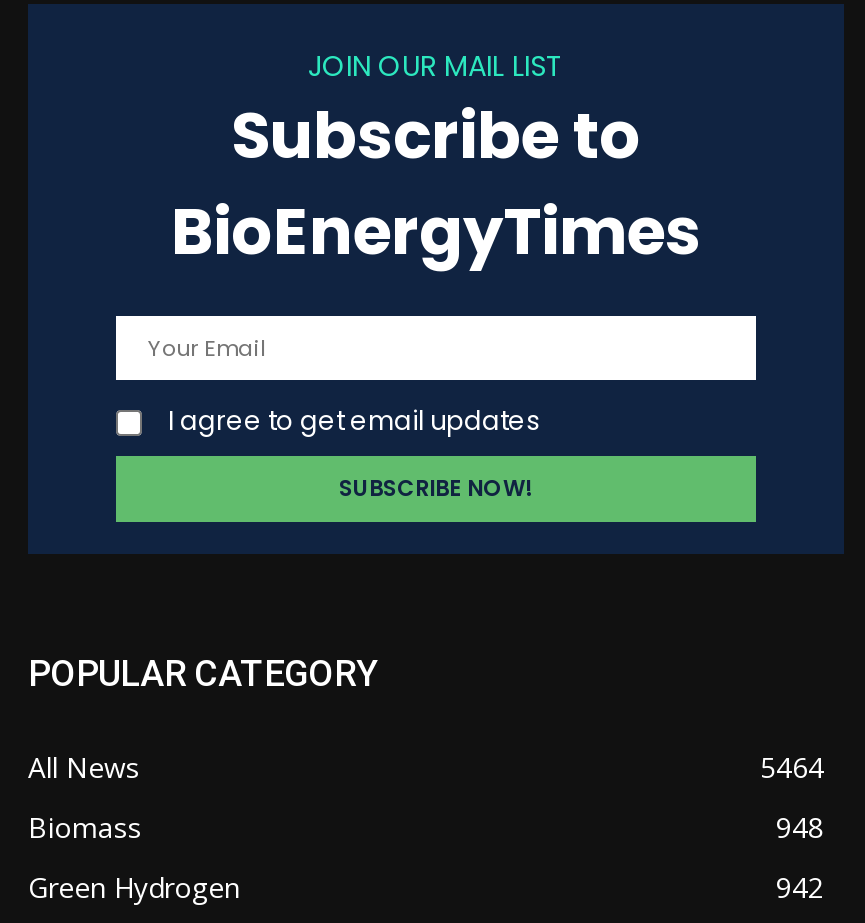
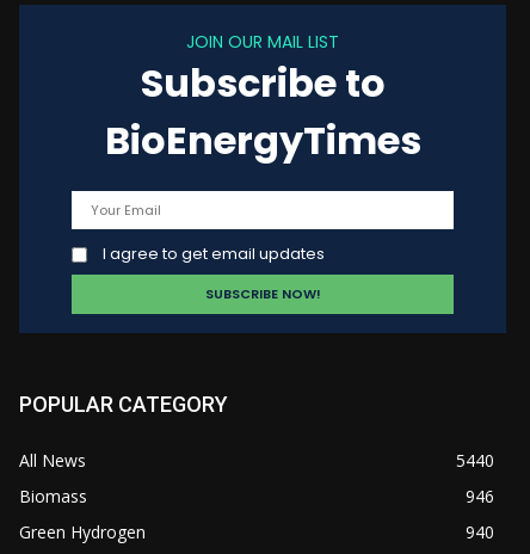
[760,748,824,786] 5464 -> [456,449,494,472] 5440
[776,808,824,846] 948 -> [466,485,494,508] 946
[776,868,824,906] 942 -> [466,521,494,544] 940

